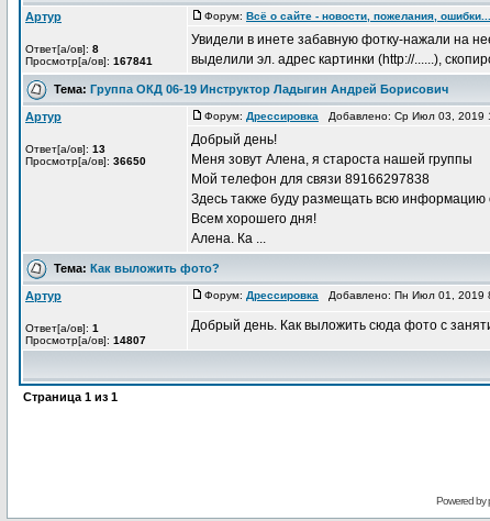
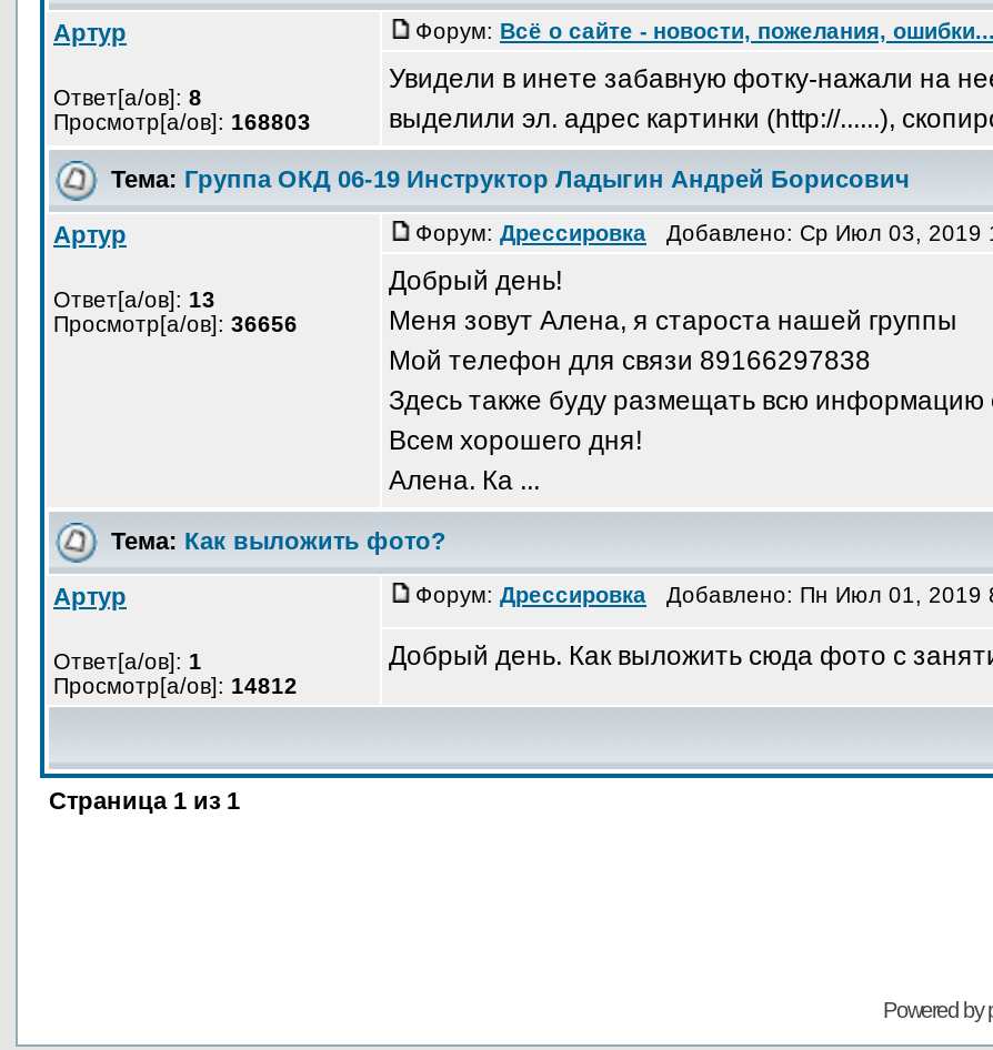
[25,55,153,67] Просмотр[а/ов]: 167841 -> [53,110,311,134] Просмотр[а/ов]: 168803
[25,155,146,167] Просмотр[а/ов]: 36650 -> [53,312,298,336] Просмотр[а/ов]: 36656
[25,334,146,346] Просмотр[а/ов]: 14807 -> [53,674,298,698] Просмотр[а/ов]: 14812

